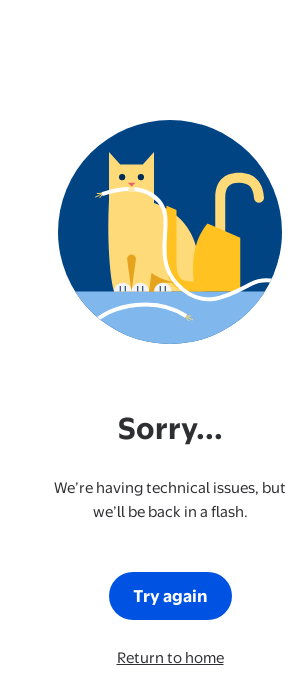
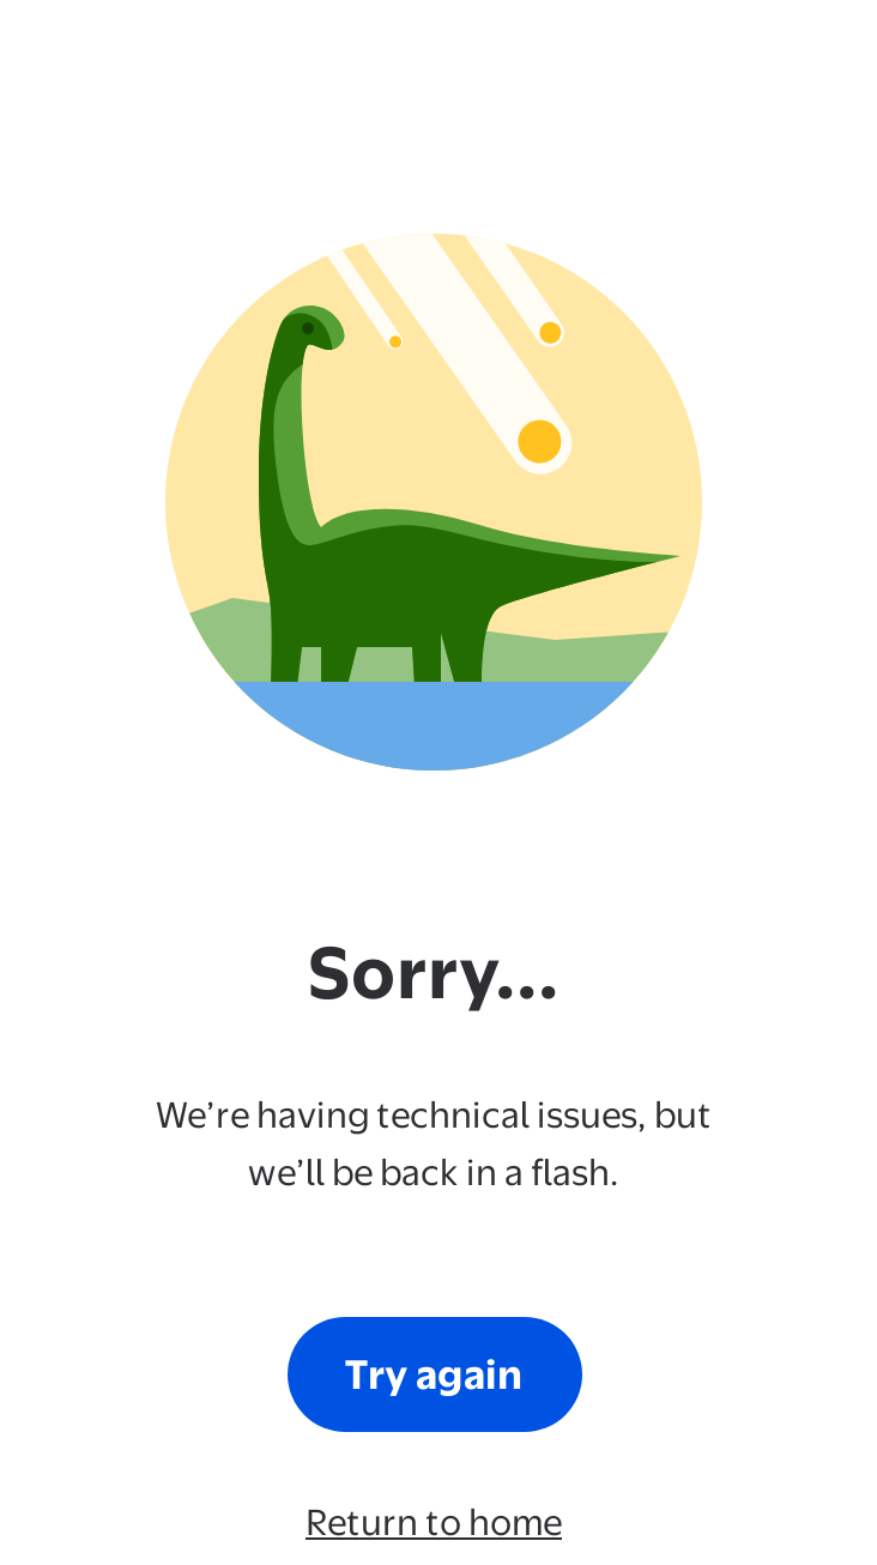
[57,119,283,322] [image] -> [165,234,702,715] [image]

